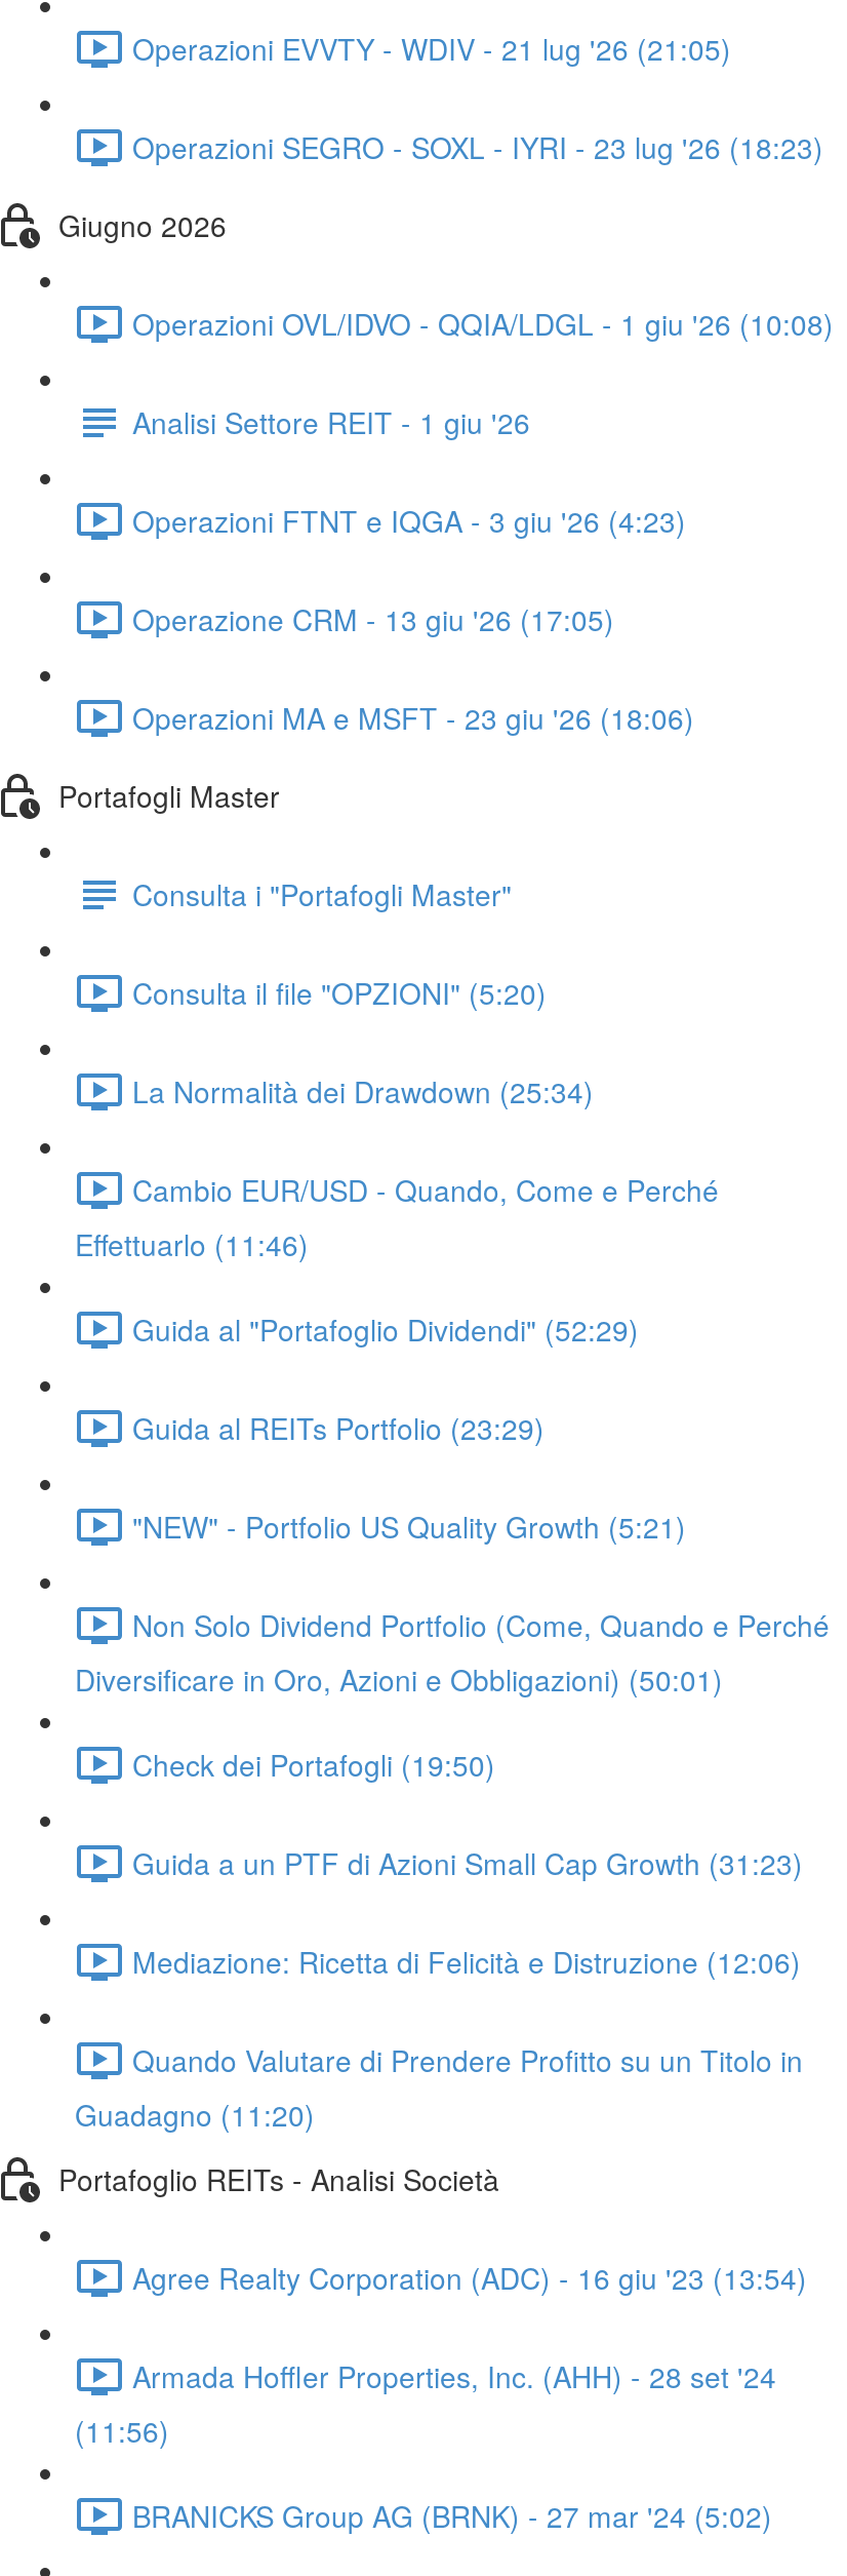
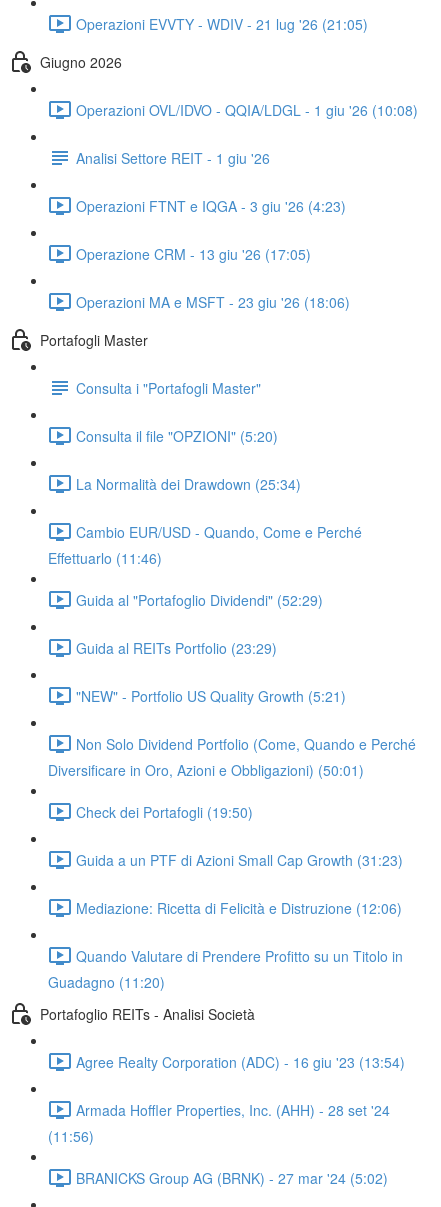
[132,127,823,168] Operazioni SEGRO - SOXL - IYRI - 23 lug '26 (18:23) -> none

